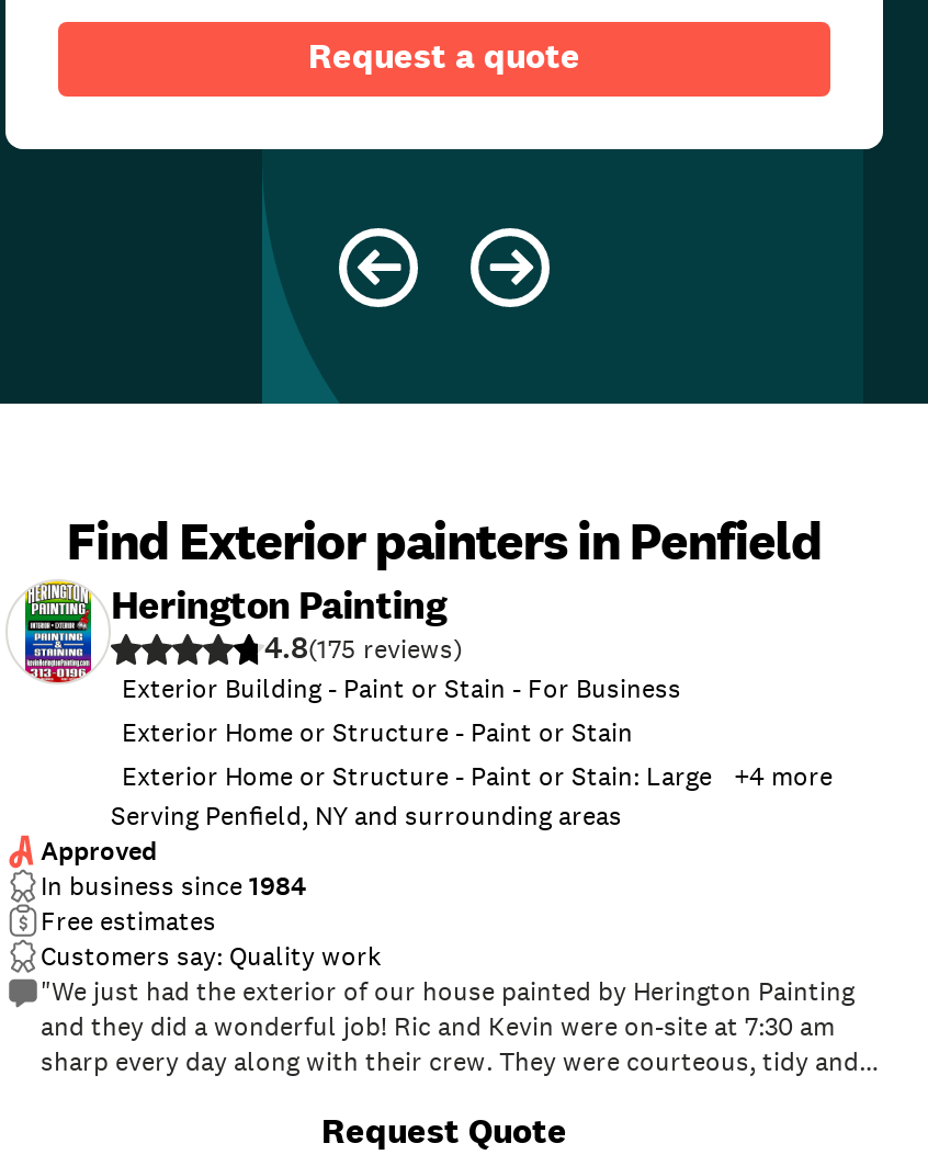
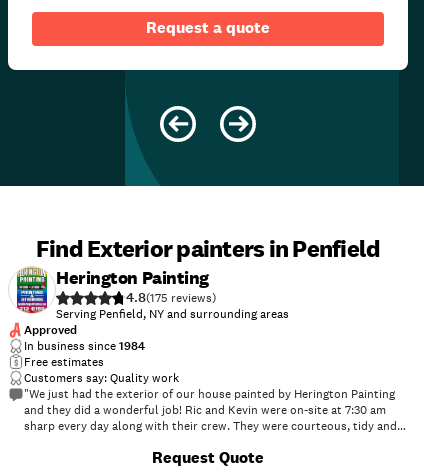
[122,671,833,794] Exterior Building - Paint or Stain - For Business | Exterior Home or Structure - Paint or Stain | Exterior Home or Structure - Paint or Stain: Large | +4 more -> none

